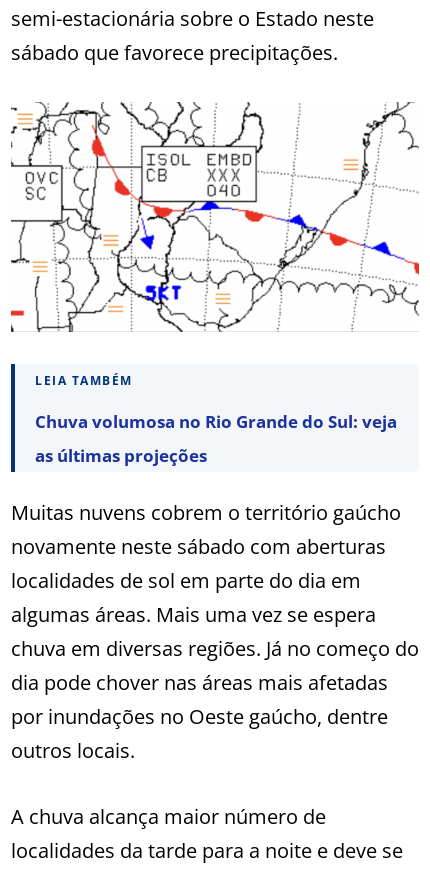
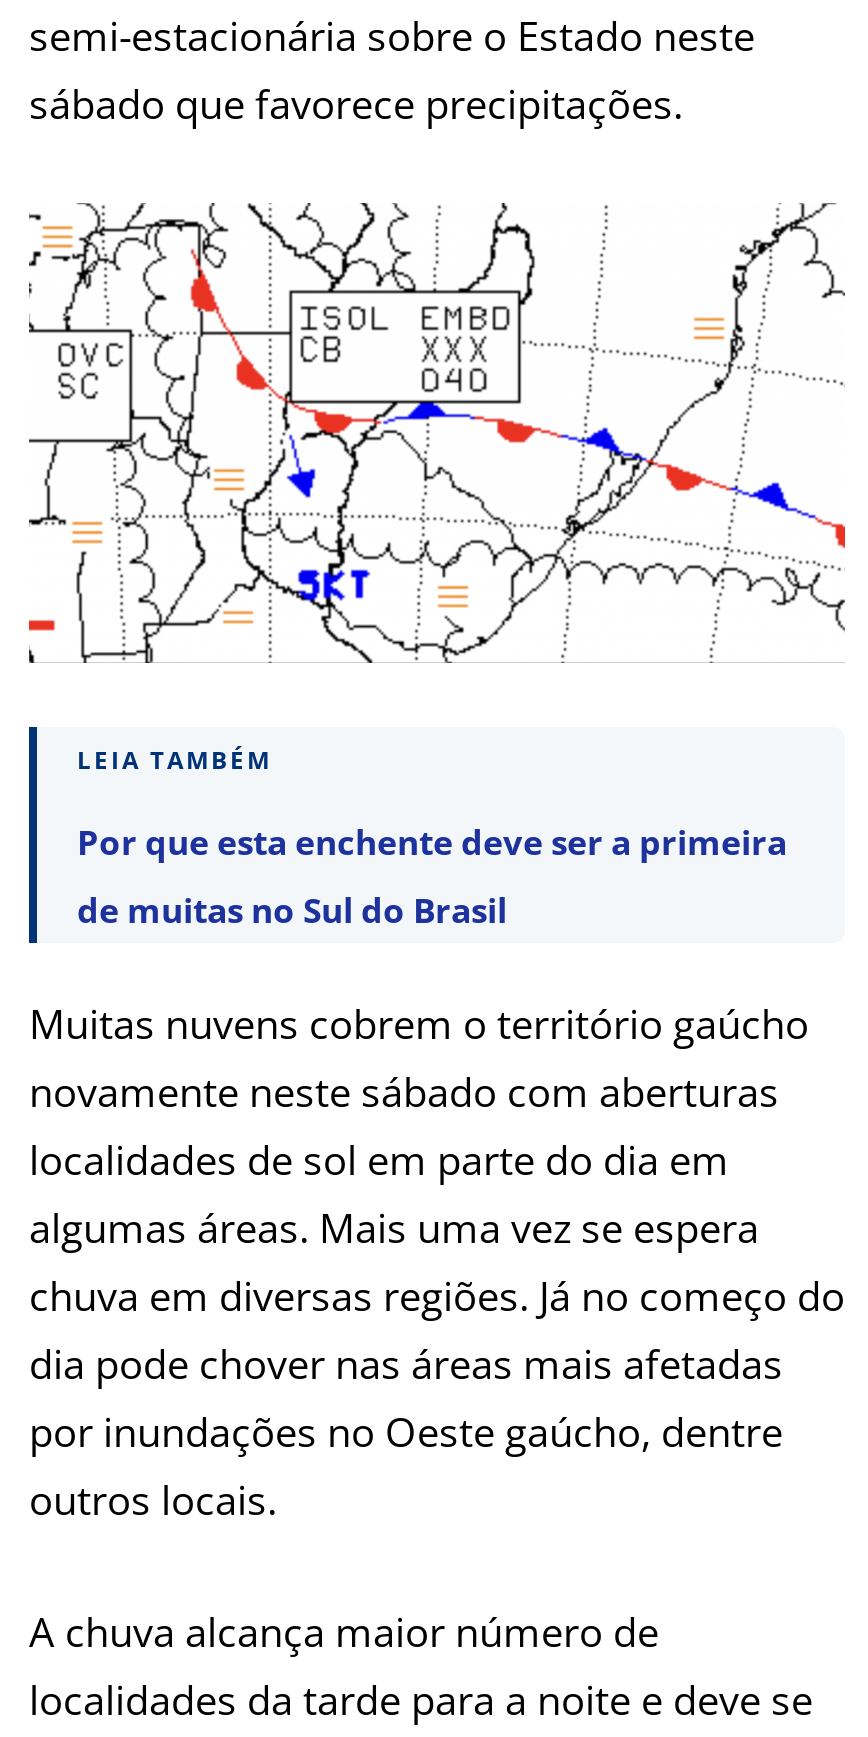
[35,409,397,432] Chuva volumosa no Rio Grande do Sul: veja -> [77,818,787,864] Por que esta enchente deve ser a primeira
[35,443,207,466] as últimas projeções -> [77,886,507,932] de muitas no Sul do Brasil

